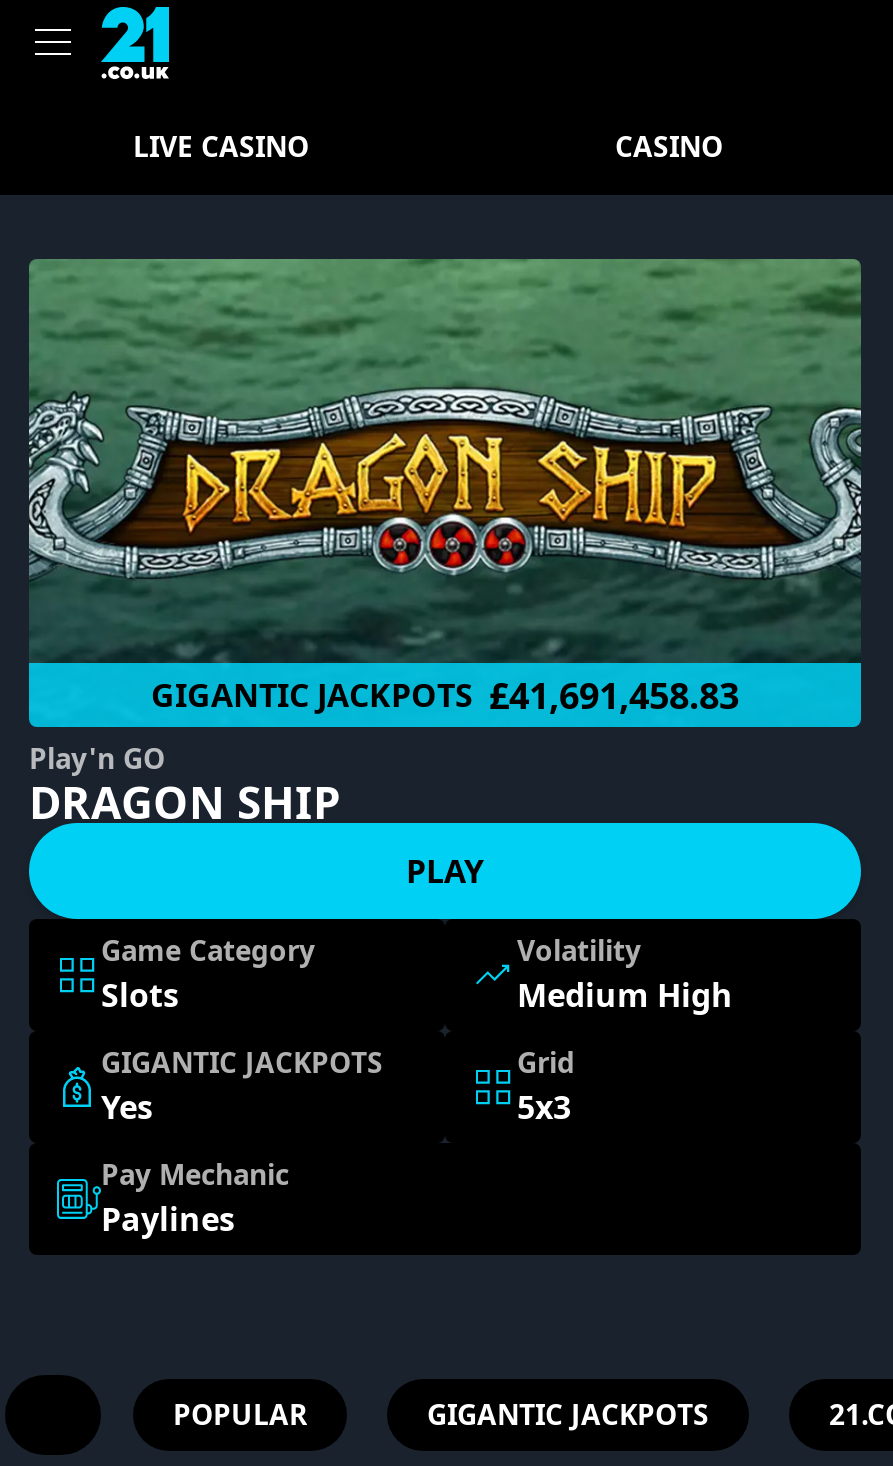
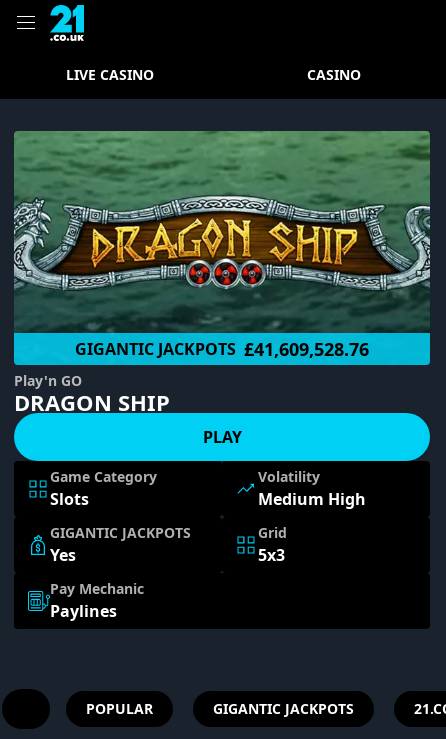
[151,670,739,718] GIGANTIC JACKPOTS £41,691,458.83 -> [75,336,369,360] GIGANTIC JACKPOTS £41,609,528.76

